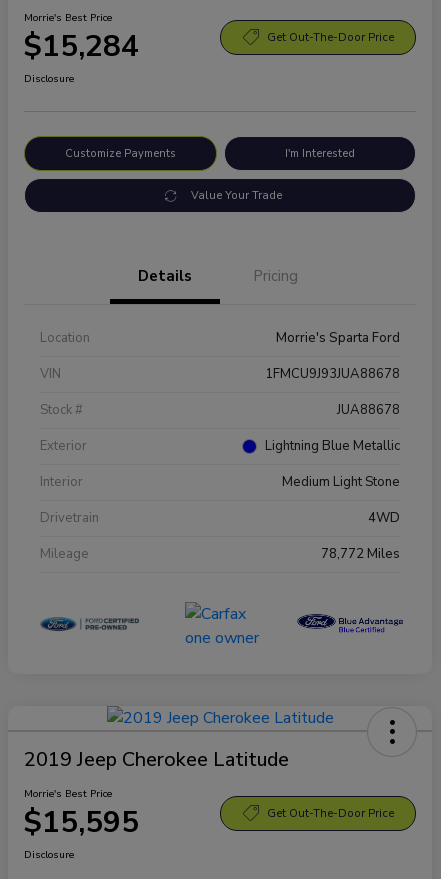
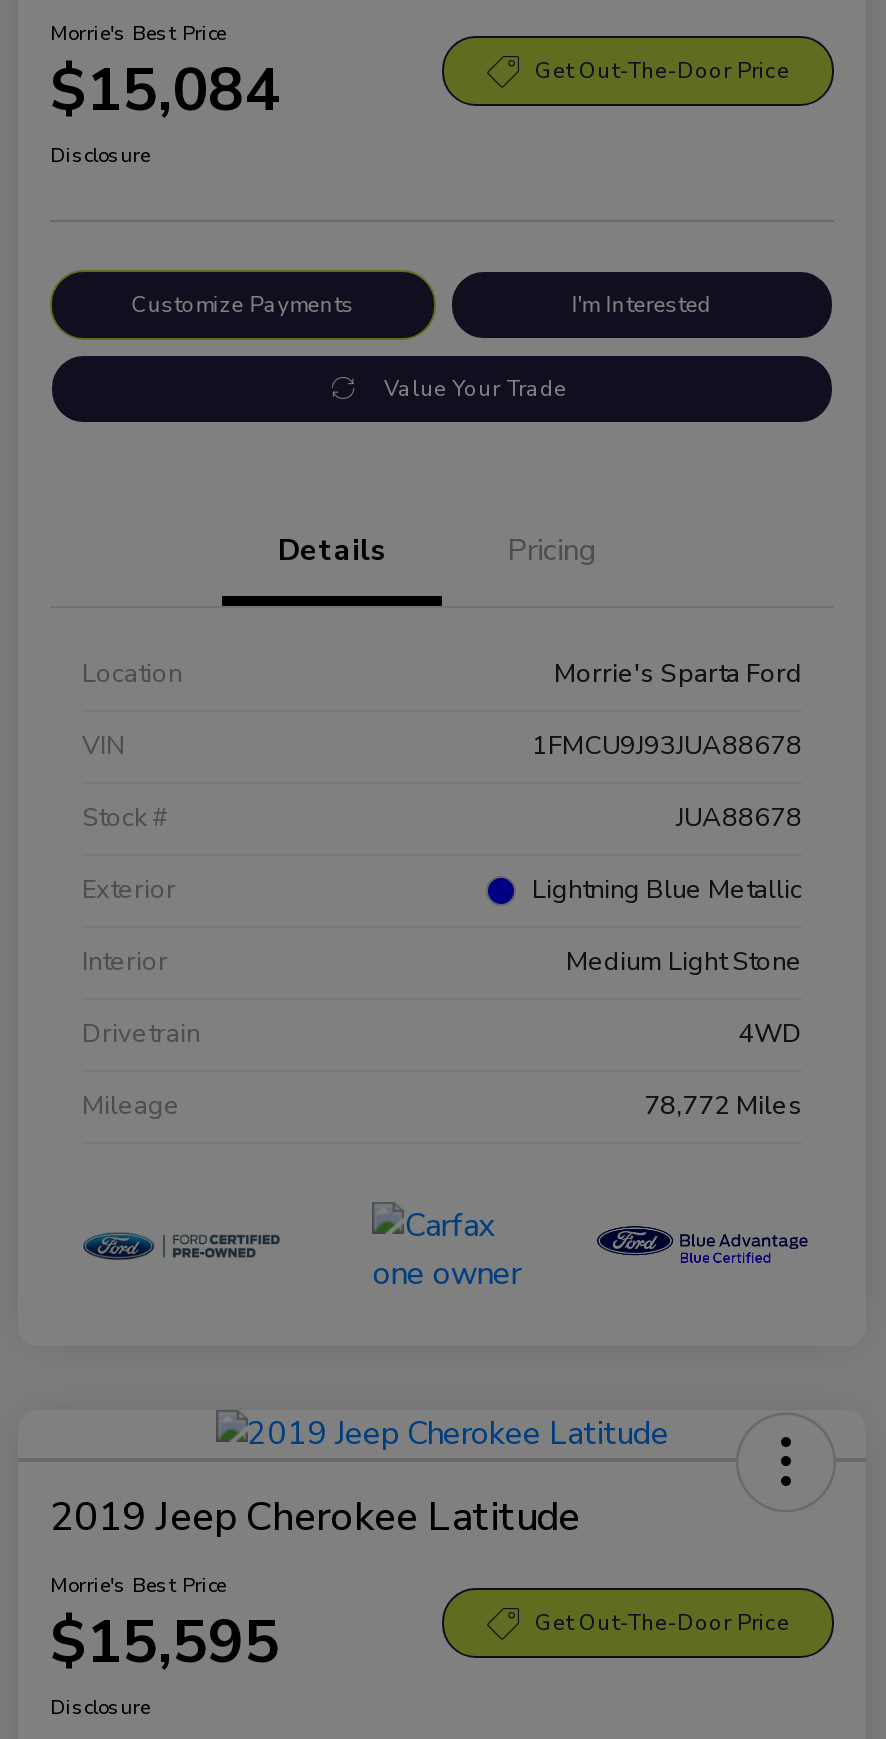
[24,26,139,67] $15,284 -> [50,50,280,132] $15,084

